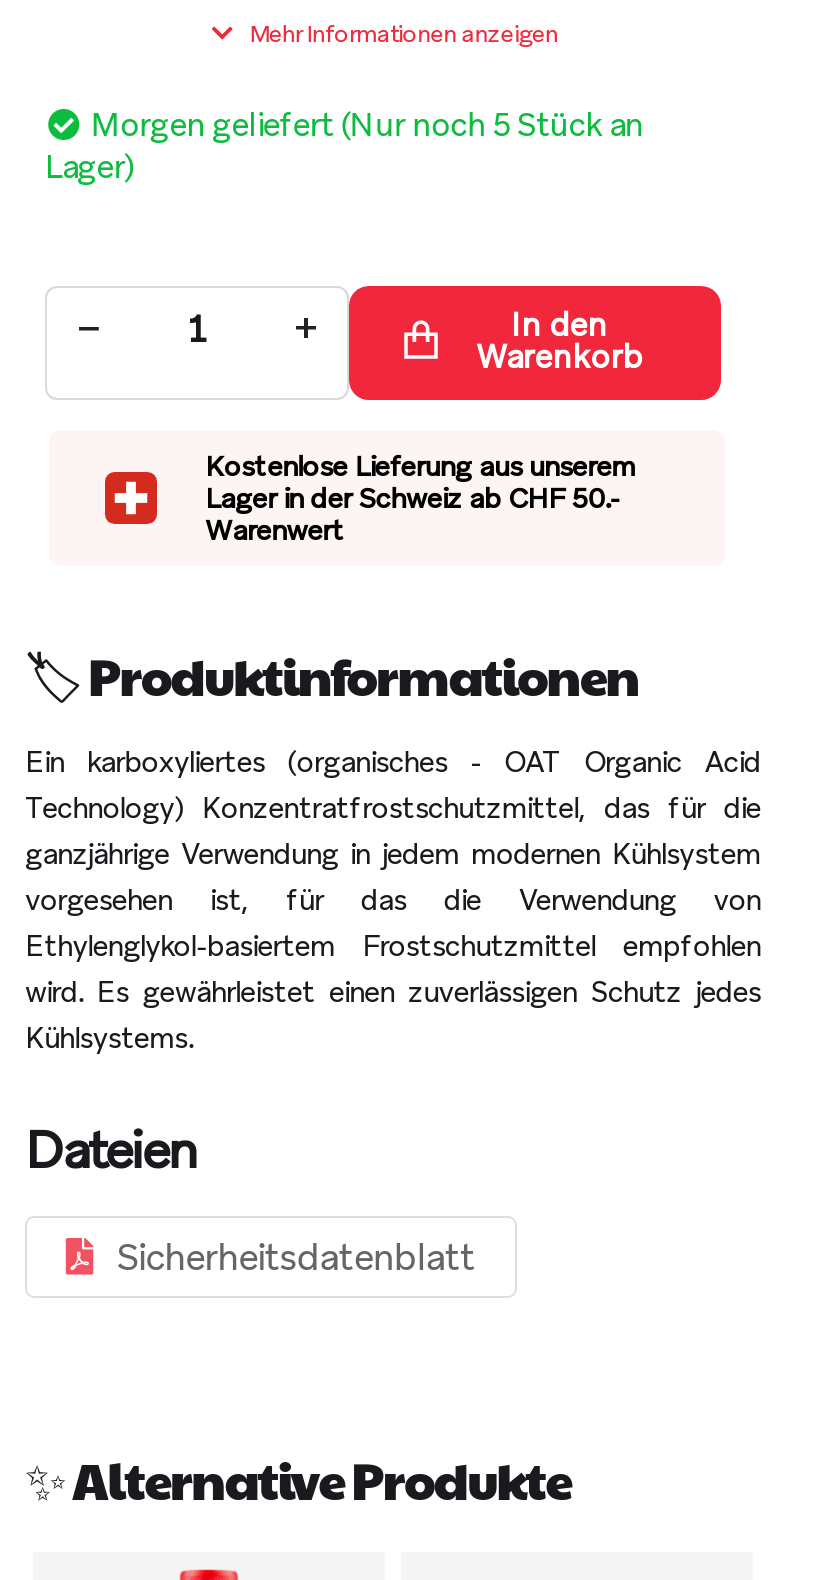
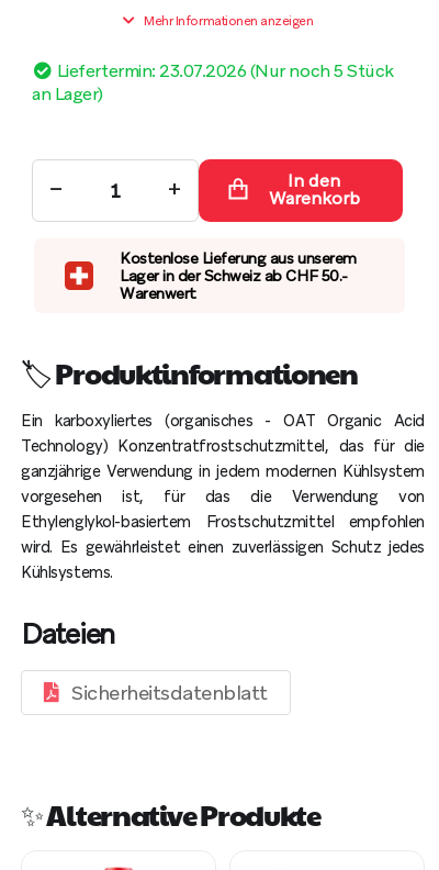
[45,103,643,187] Morgen geliefert (Nur noch 5 Stück an | Lager) -> [32,59,394,105] Liefertermin: 23.07.2026 (Nur noch 5 Stück | an Lager)

